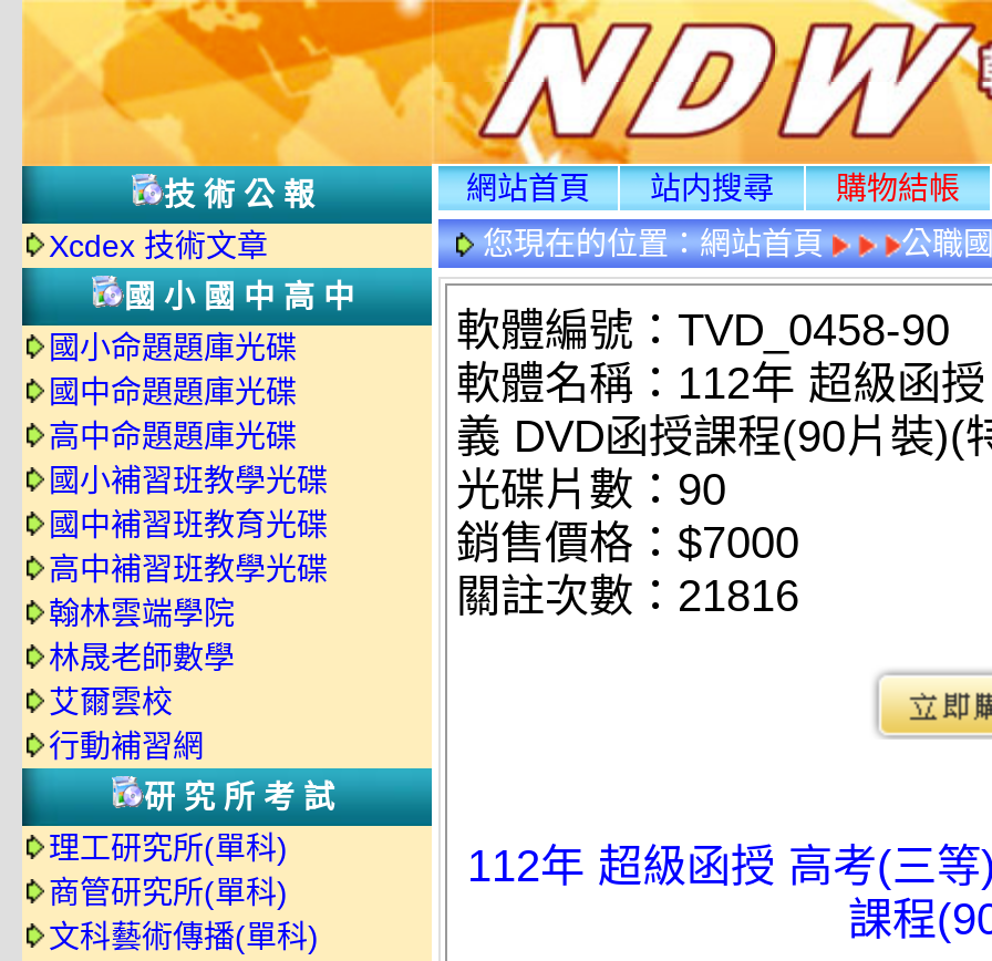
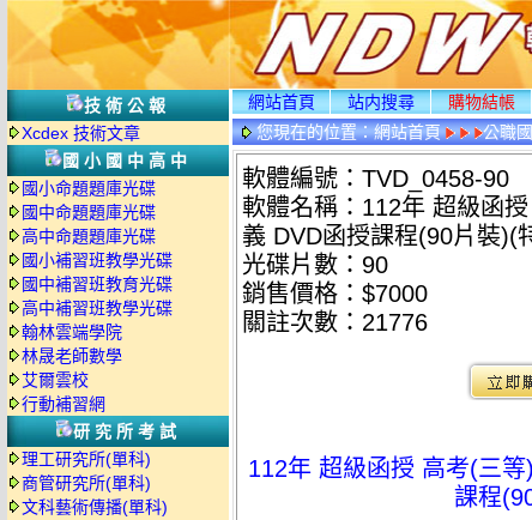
[456,571,799,620] 關註次數：21816 -> [242,309,428,335] 關註次數：21776

